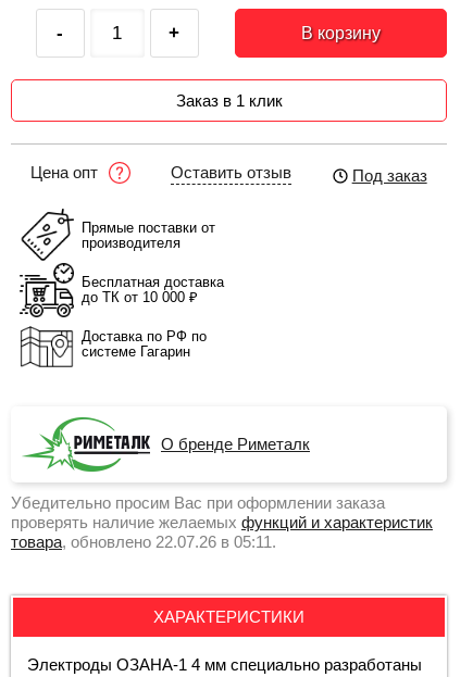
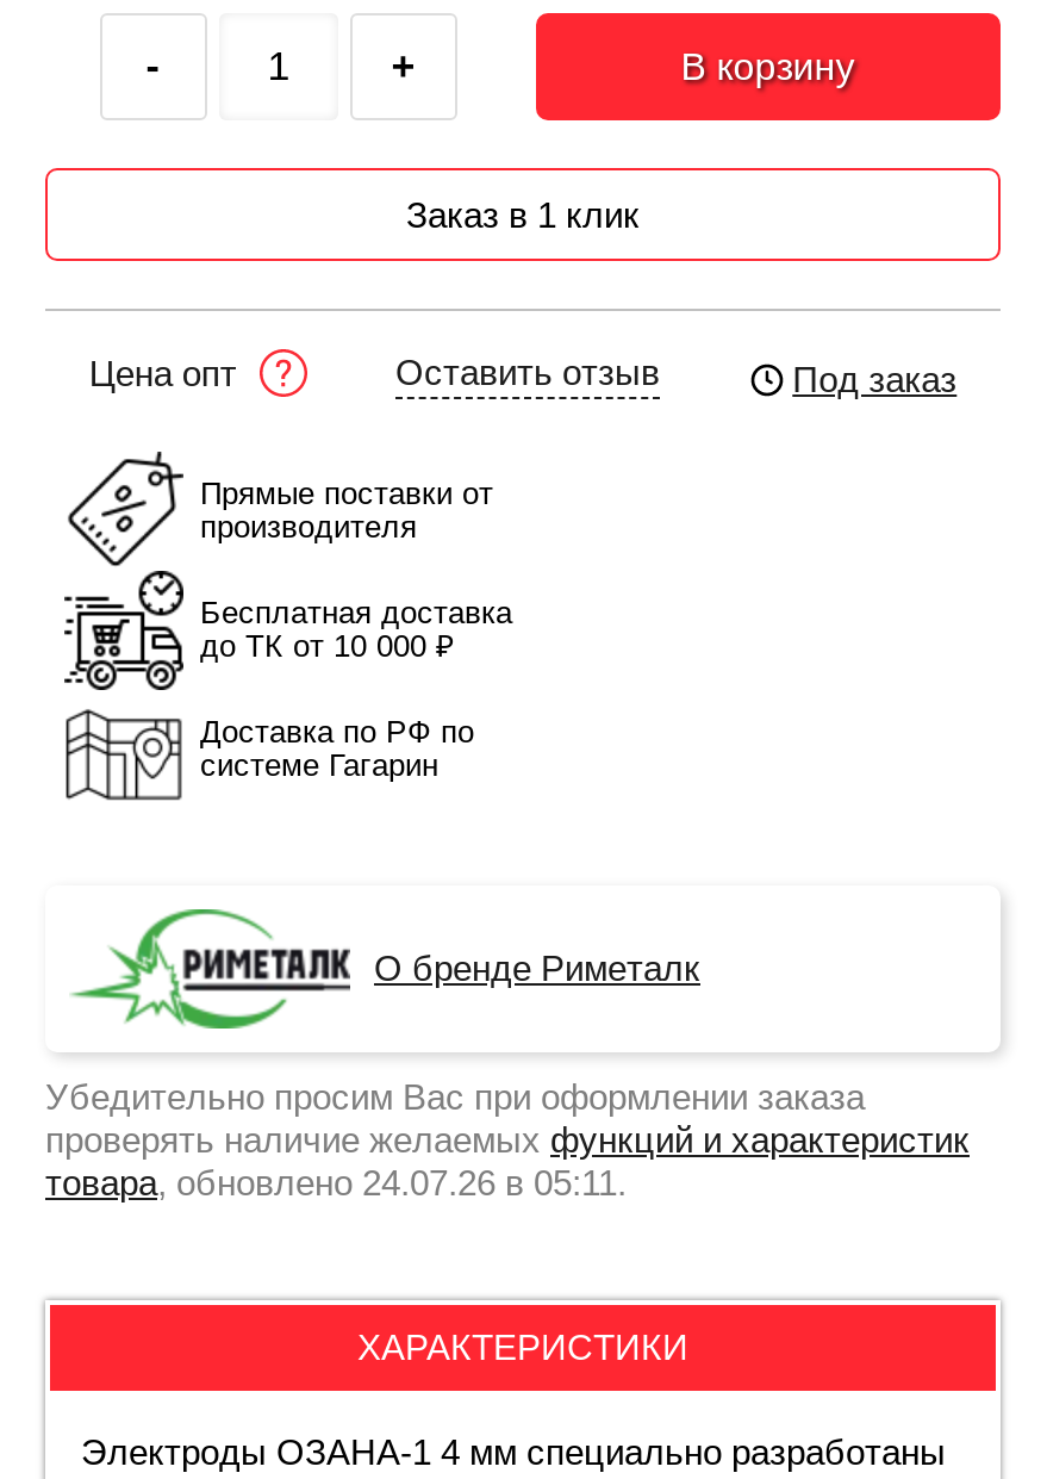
[11,533,276,551] товара, обновлено 22.07.26 в 05:11. -> [45,1163,627,1203] товара, обновлено 24.07.26 в 05:11.

